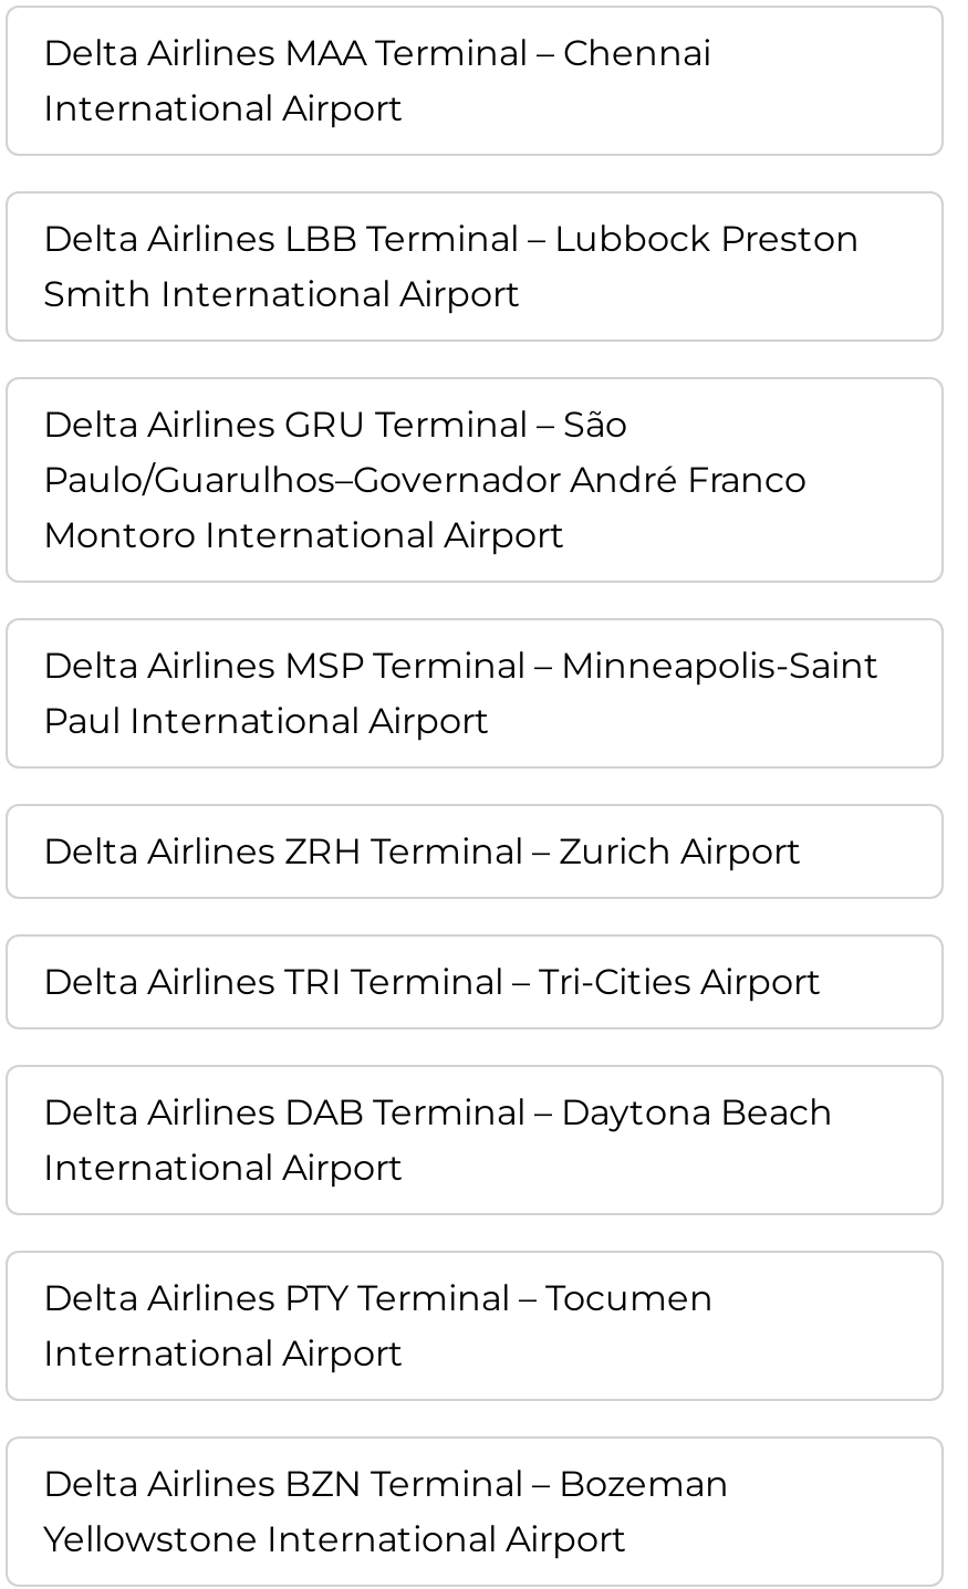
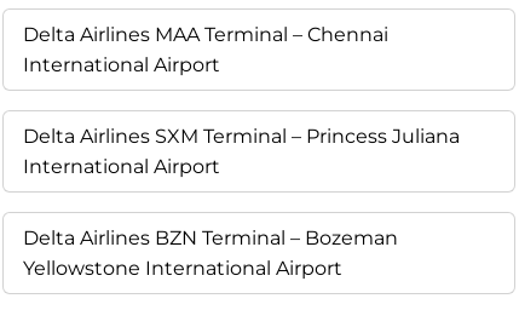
[43,218,879,1319] Delta Airlines LBB Terminal – Lubbock Preston | Smith International Airport | Delta Airlines GRU Terminal – São | Paulo/Guarulhos–Governador André Franco | Montoro International Airport | Delta Airlines MSP Terminal – Minneapolis-Saint | Paul International Airport | Delta Airlines ZRH Terminal – Zurich Airport | Delta Airlines TRI Terminal – Tri-Cities Airport | Delta Airlines DAB Terminal – Daytona Beach | International Airport | Delta Airlines PTY Terminal – Tocumen -> [23,125,460,148] Delta Airlines SXM Terminal – Princess Juliana

